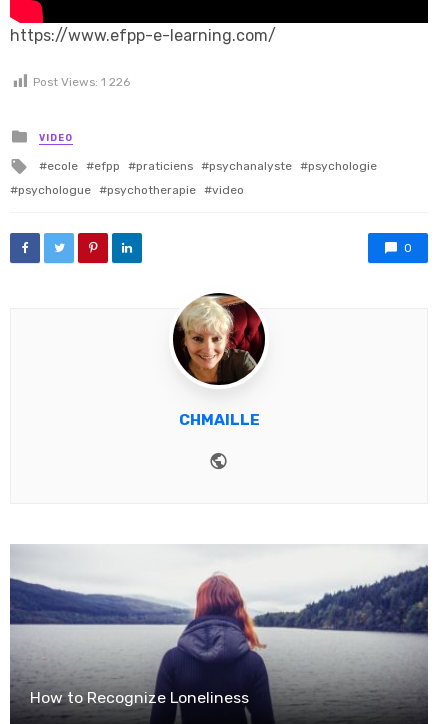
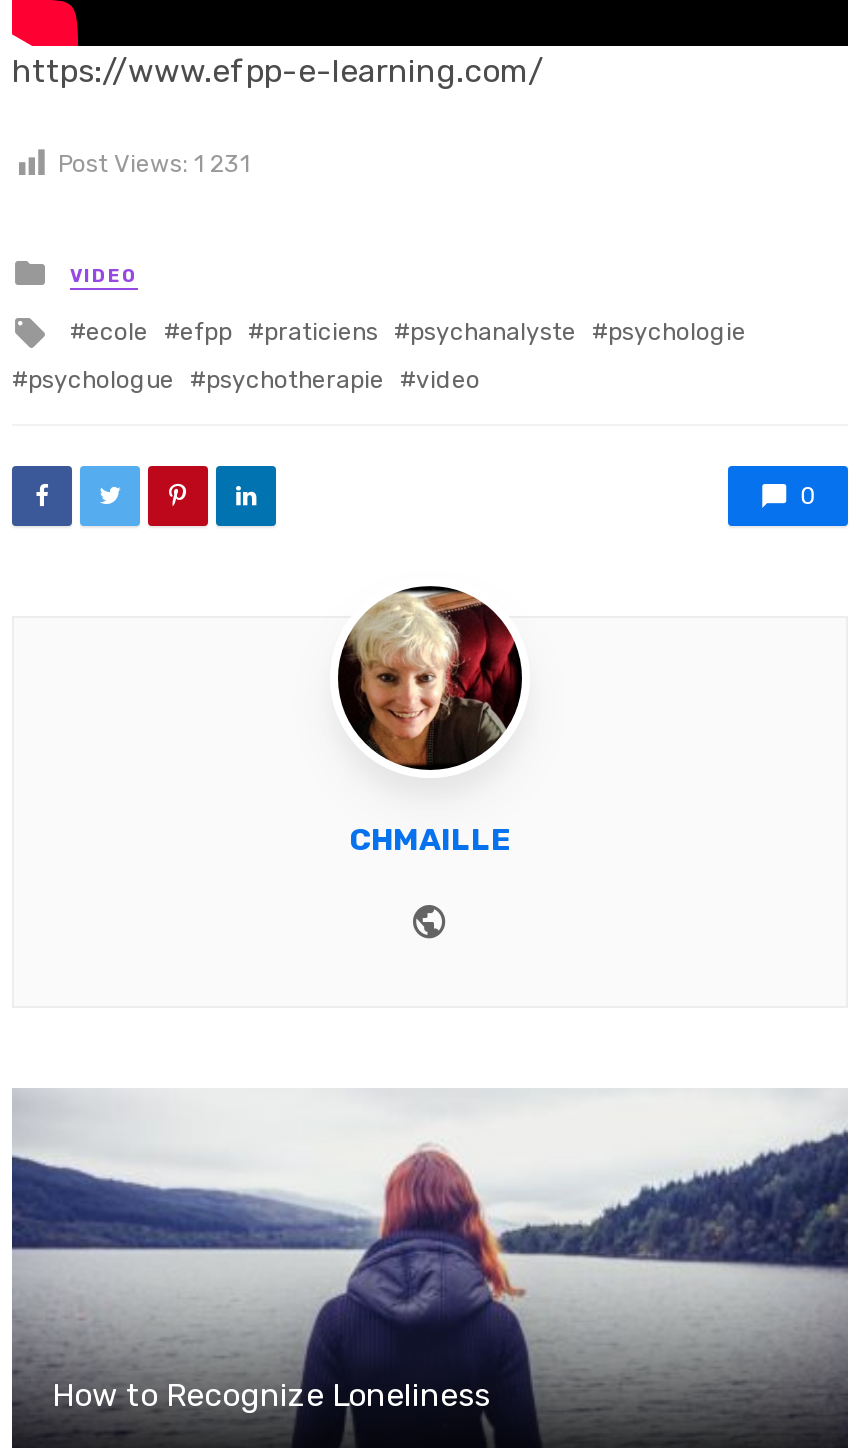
[33,75,130,89] Post Views: 1 226 -> [58,151,250,179] Post Views: 1 231

